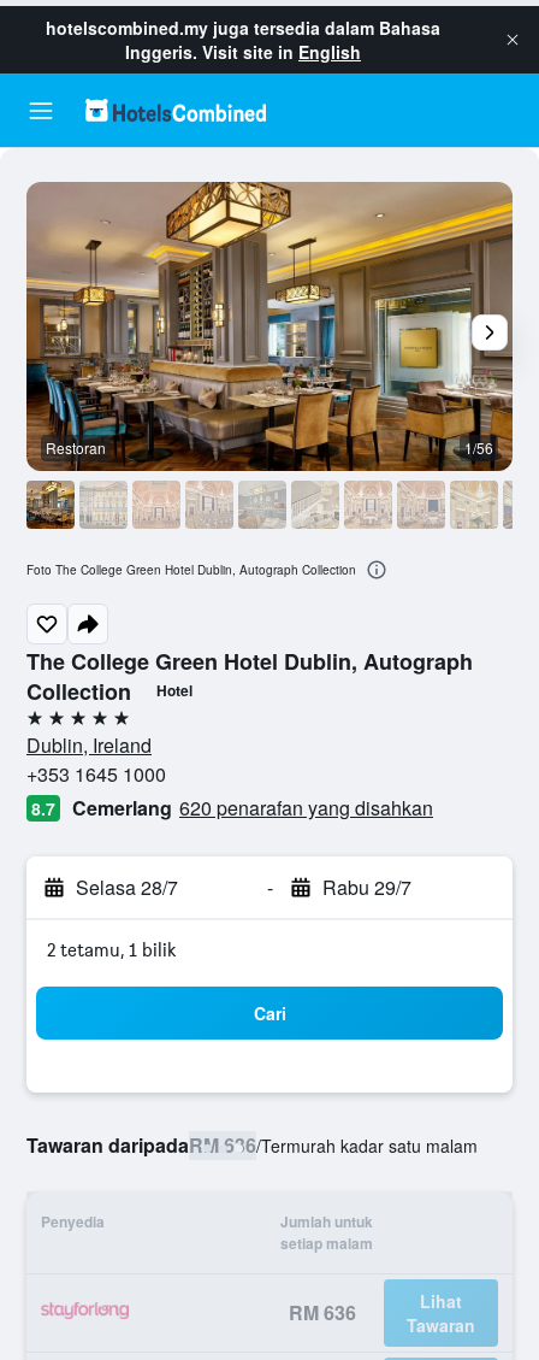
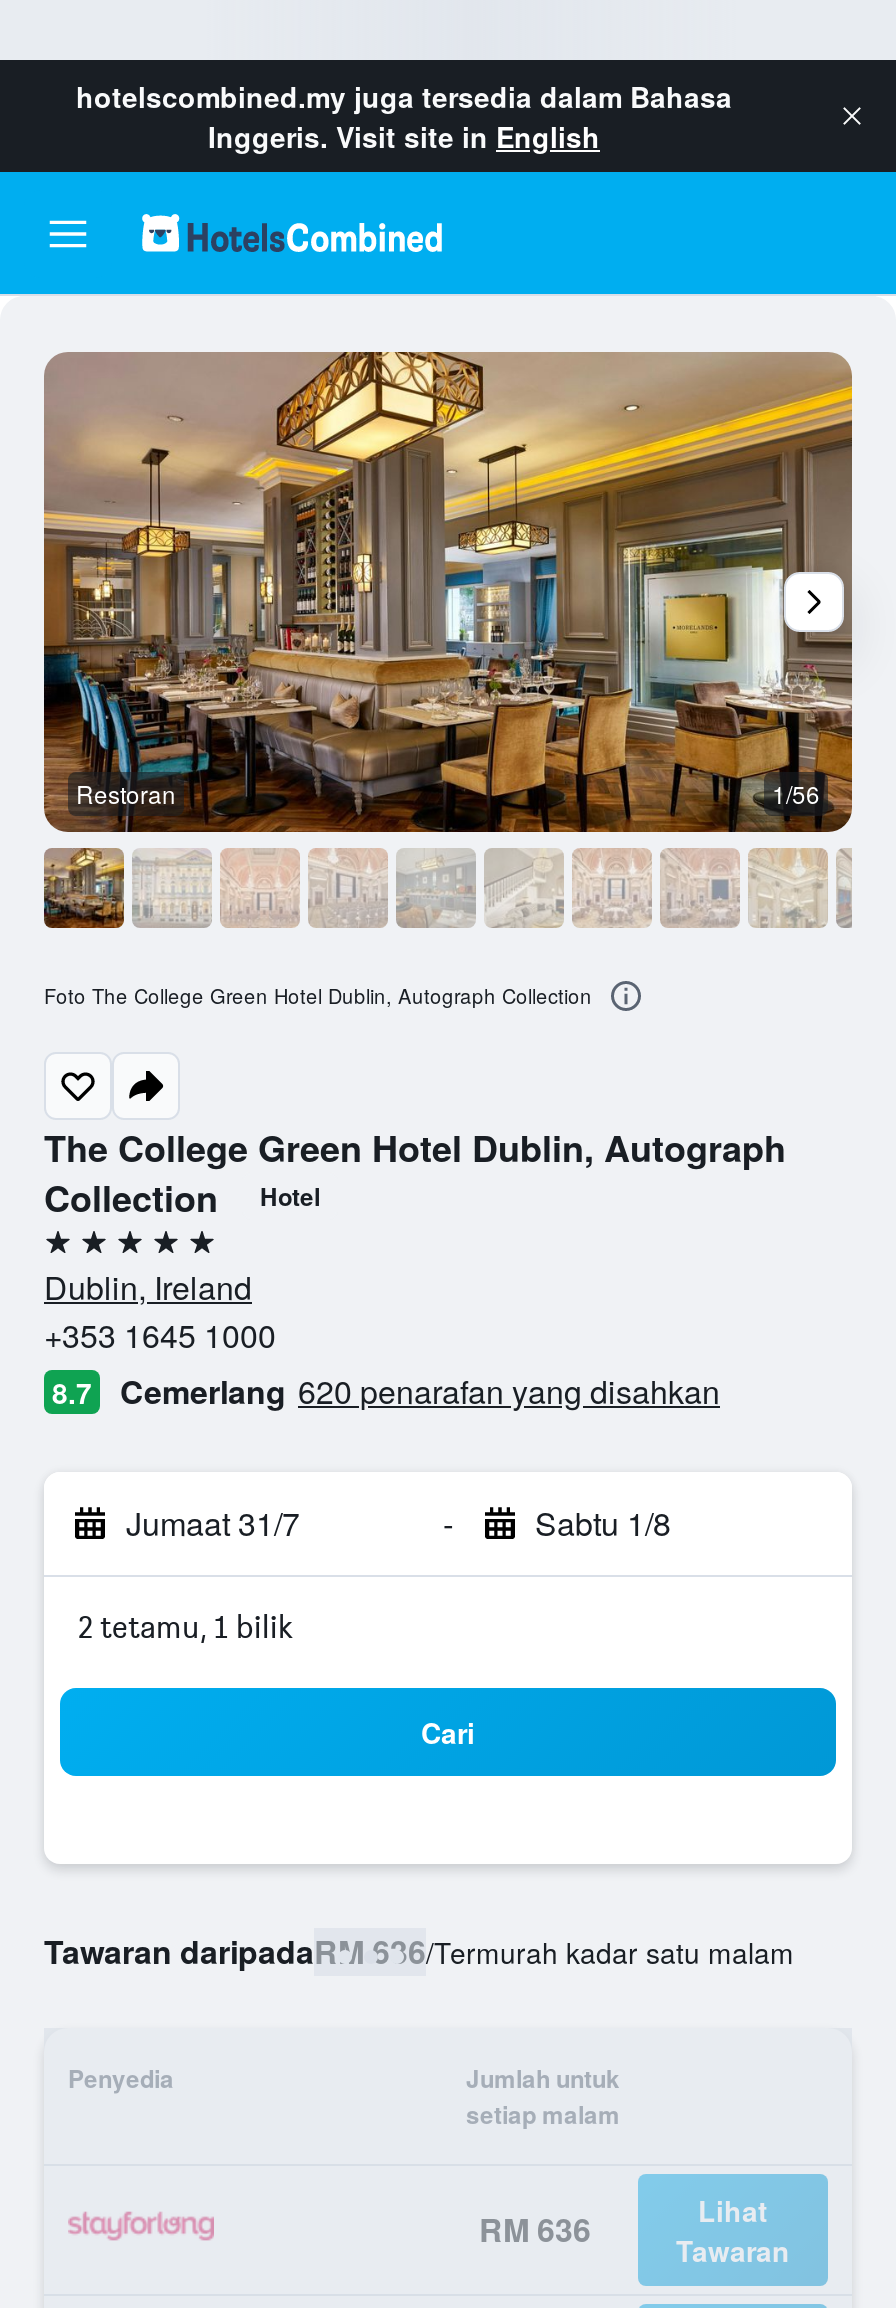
[76,873,178,901] Selasa 28/7 -> [126,1500,300,1546] Jumaat 31/7
[322,873,411,901] Rabu 29/7 -> [535,1500,671,1546] Sabtu 1/8

